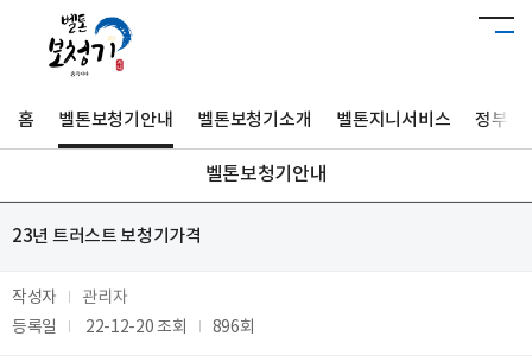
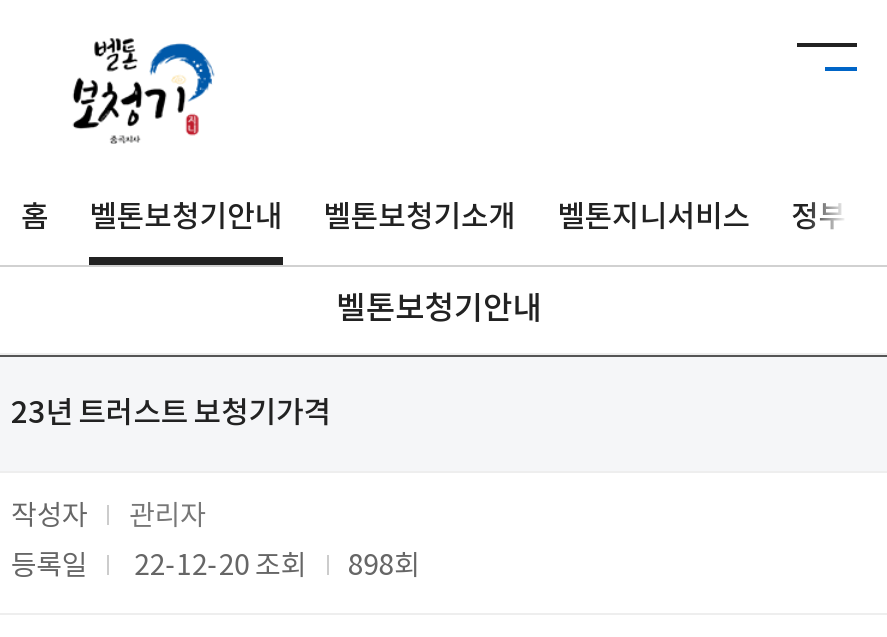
[12,318,254,337] 등록일 22-12-20 조회 896회 -> [11,551,420,583] 등록일 22-12-20 조회 898회

